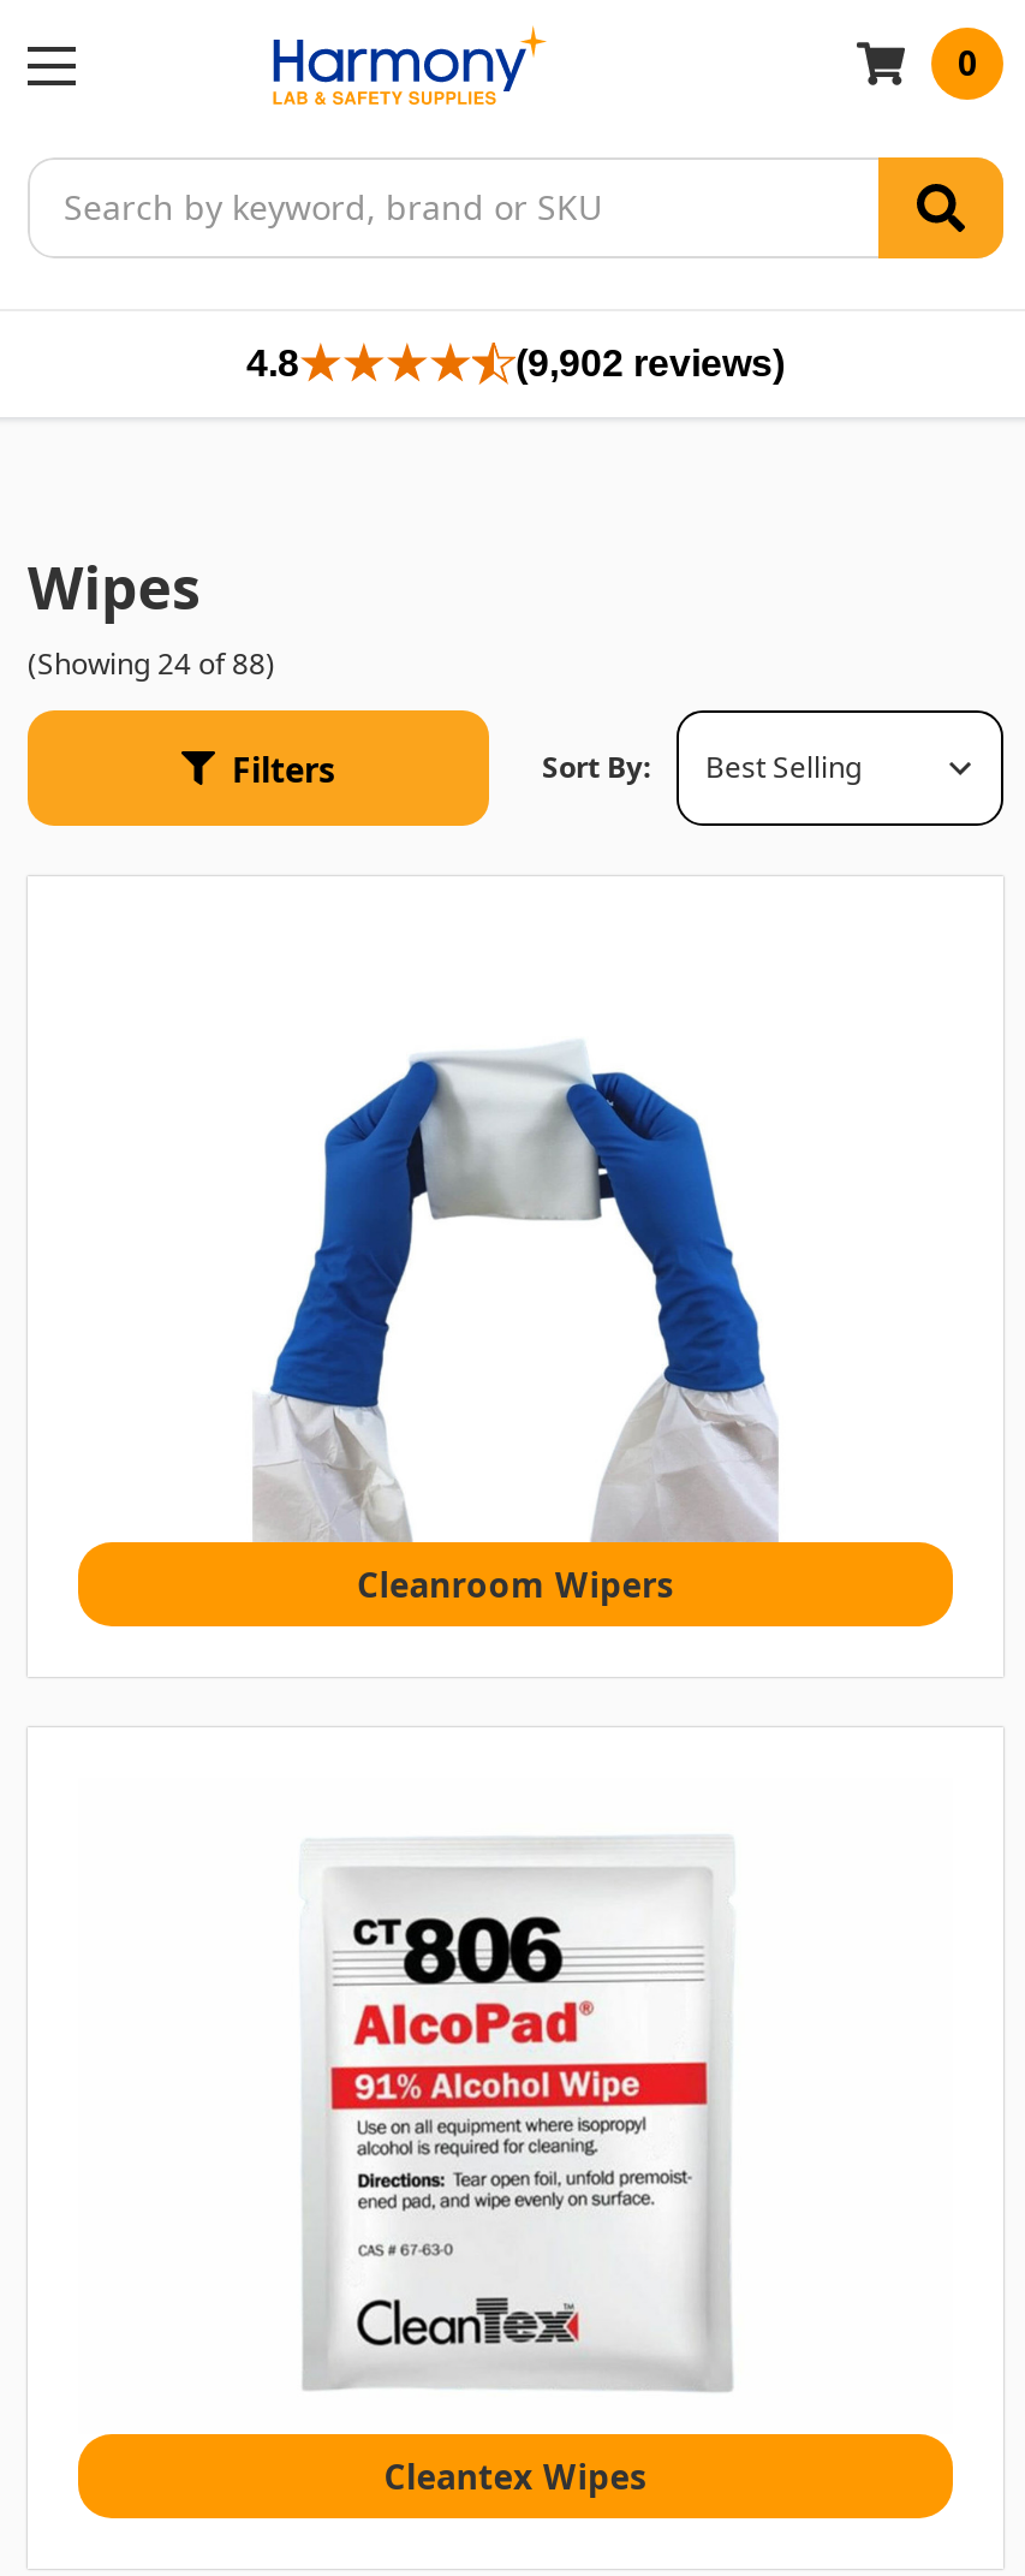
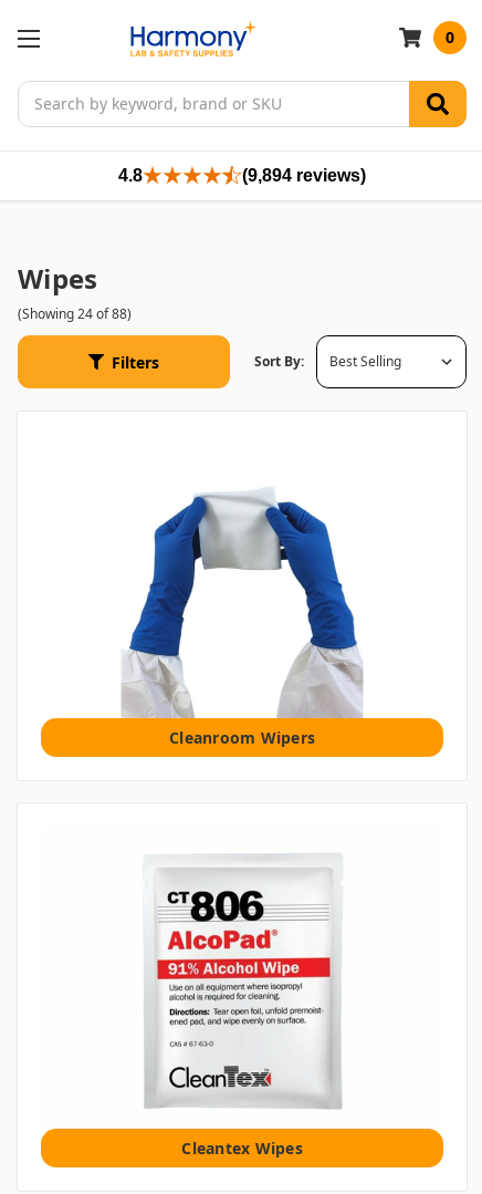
[516,343,785,383] (9,902 reviews) -> [242,166,366,185] (9,894 reviews)

